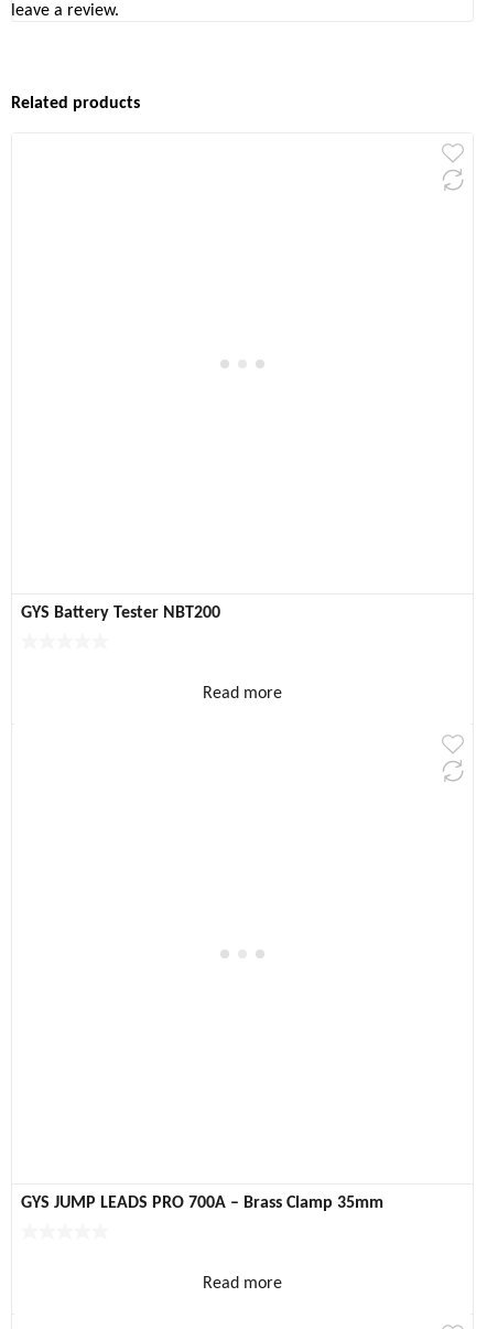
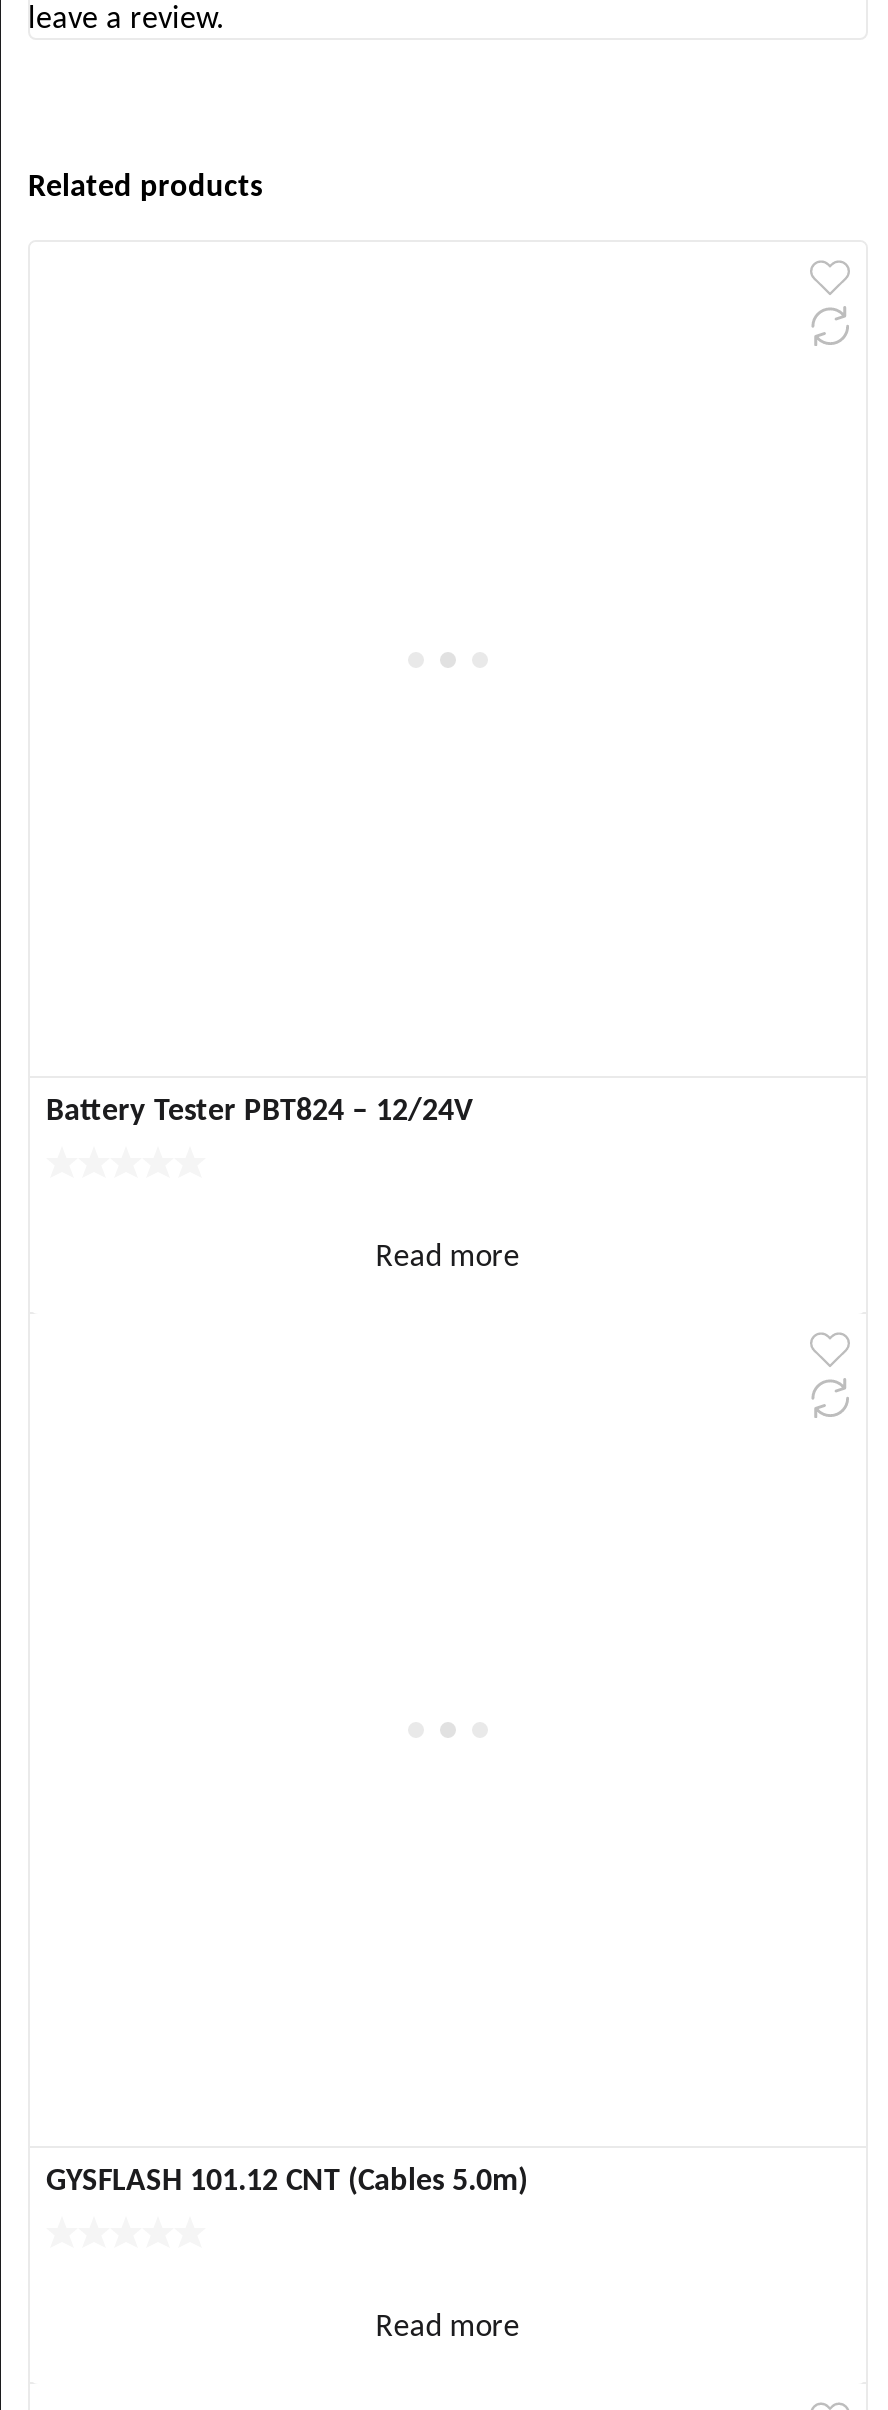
[21,604,220,621] GYS Battery Tester NBT200 -> [46,1095,472,1127] Battery Tester PBT824 – 12/24V
[21,1195,383,1212] GYS JUMP LEADS PRO 700A – Brass Clamp 35mm -> [46,2166,528,2198] GYSFLASH 101.12 CNT (Cables 5.0m)

